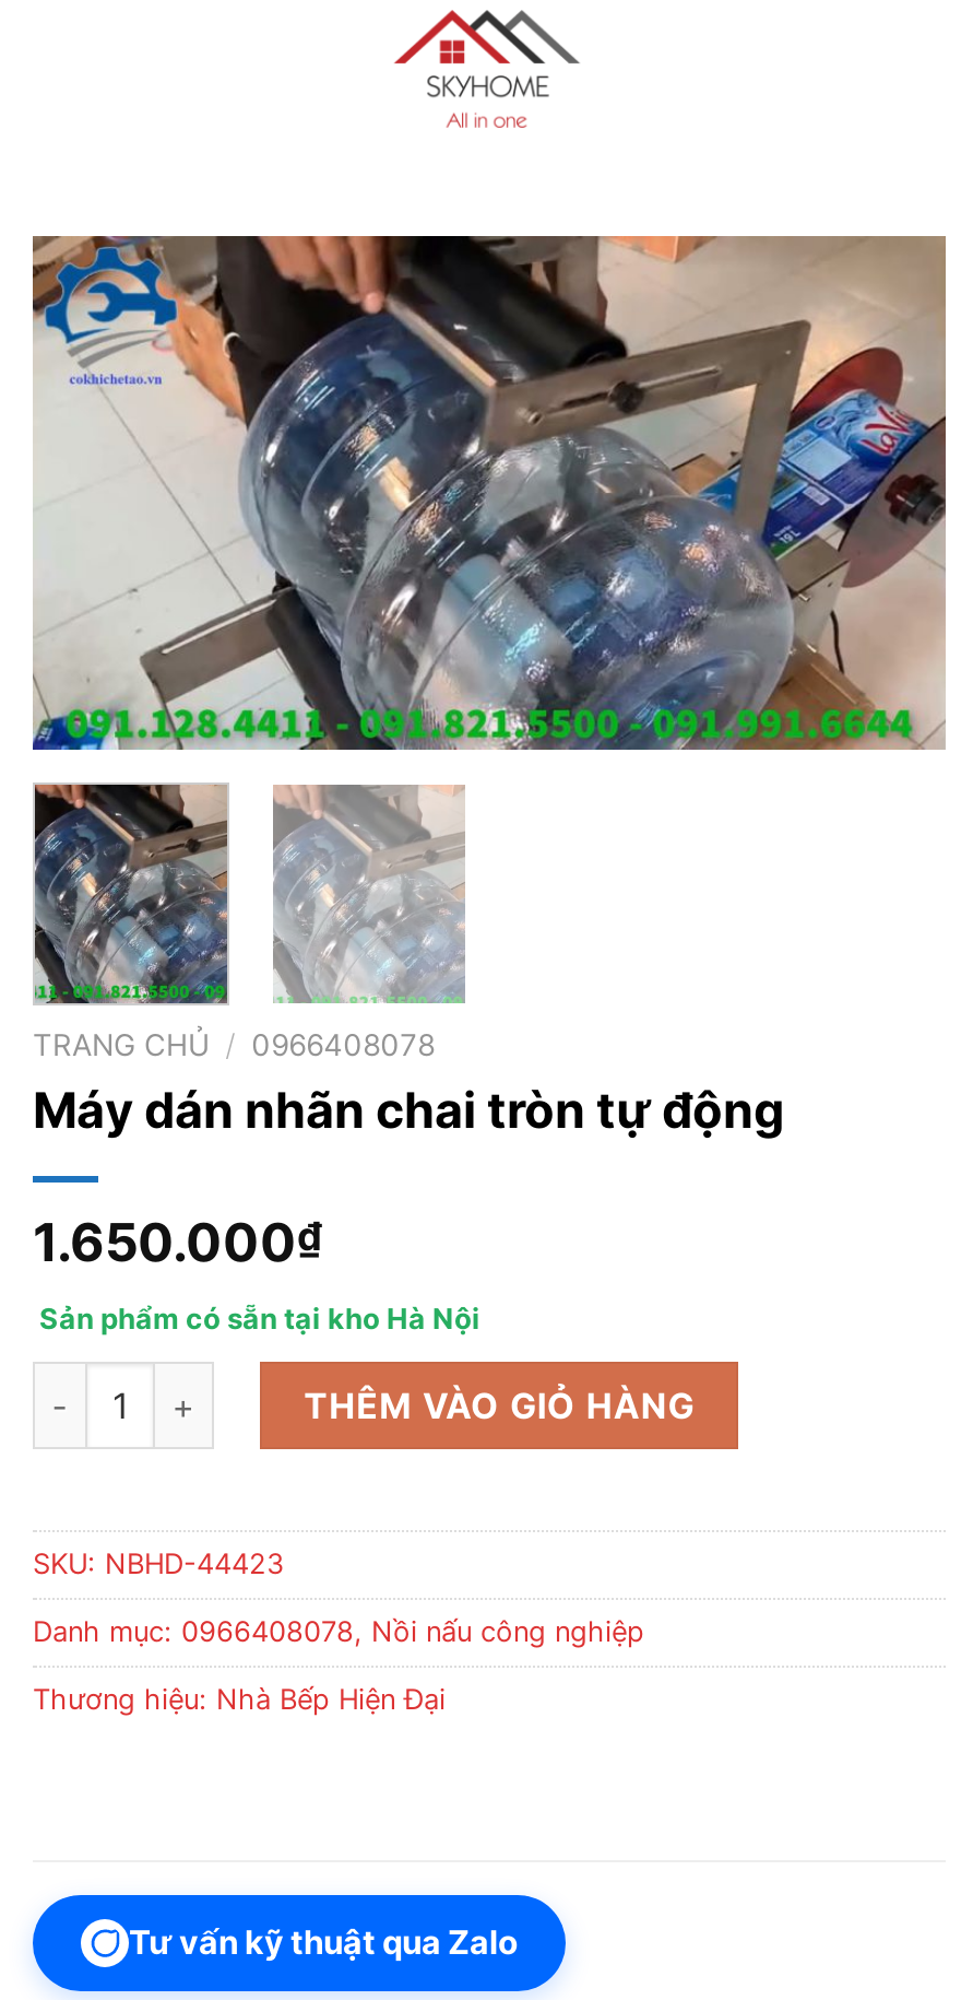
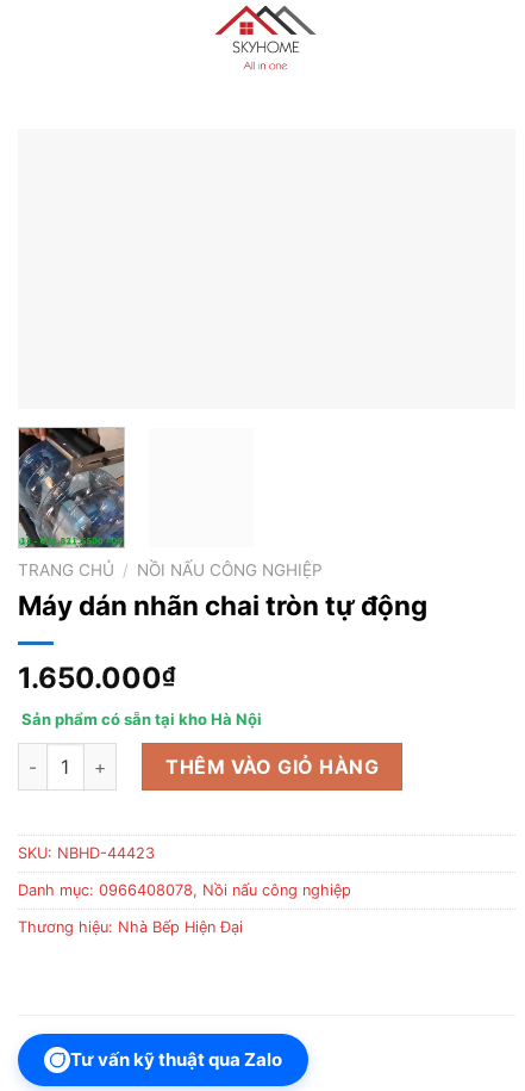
[31,234,948,752] [image] -> none
[271,783,465,1005] [image] -> none
[33,1028,435,1063] TRANG CHỦ / 0966408078 -> [18,561,323,580] TRANG CHỦ / NỒI NẤU CÔNG NGHIỆP

